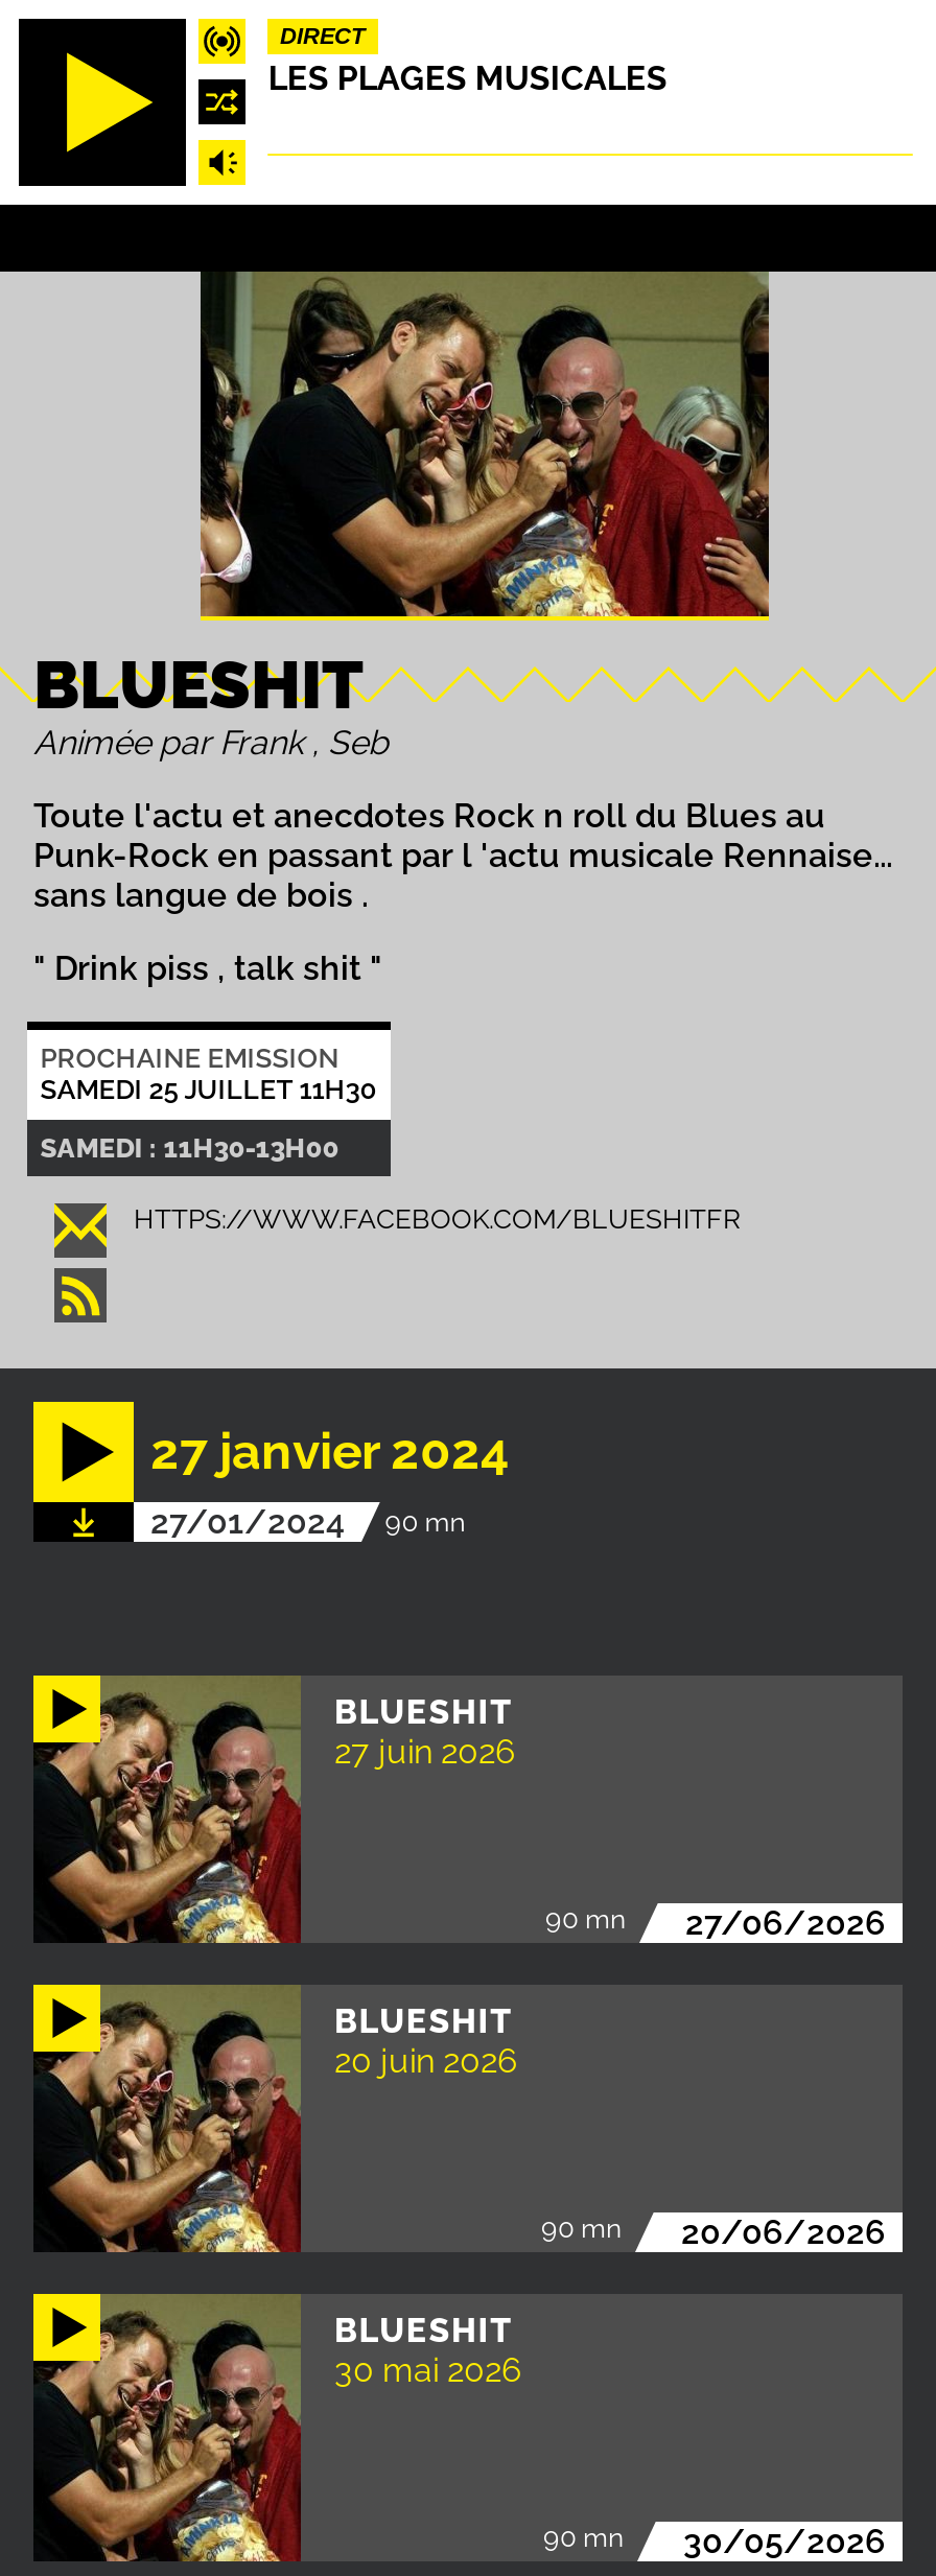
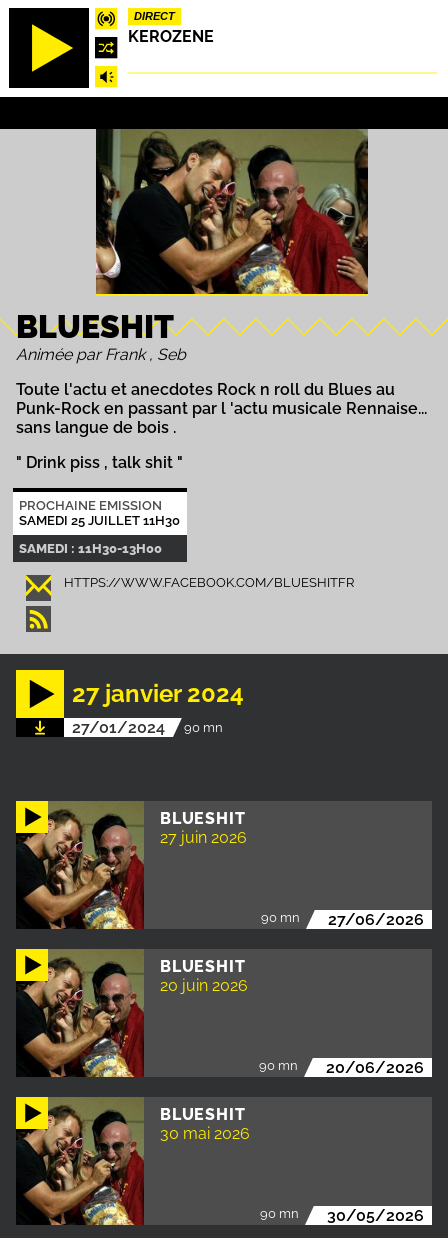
[268,59,667,98] LES PLAGES MUSICALES -> [128,27,214,46] KEROZENE

